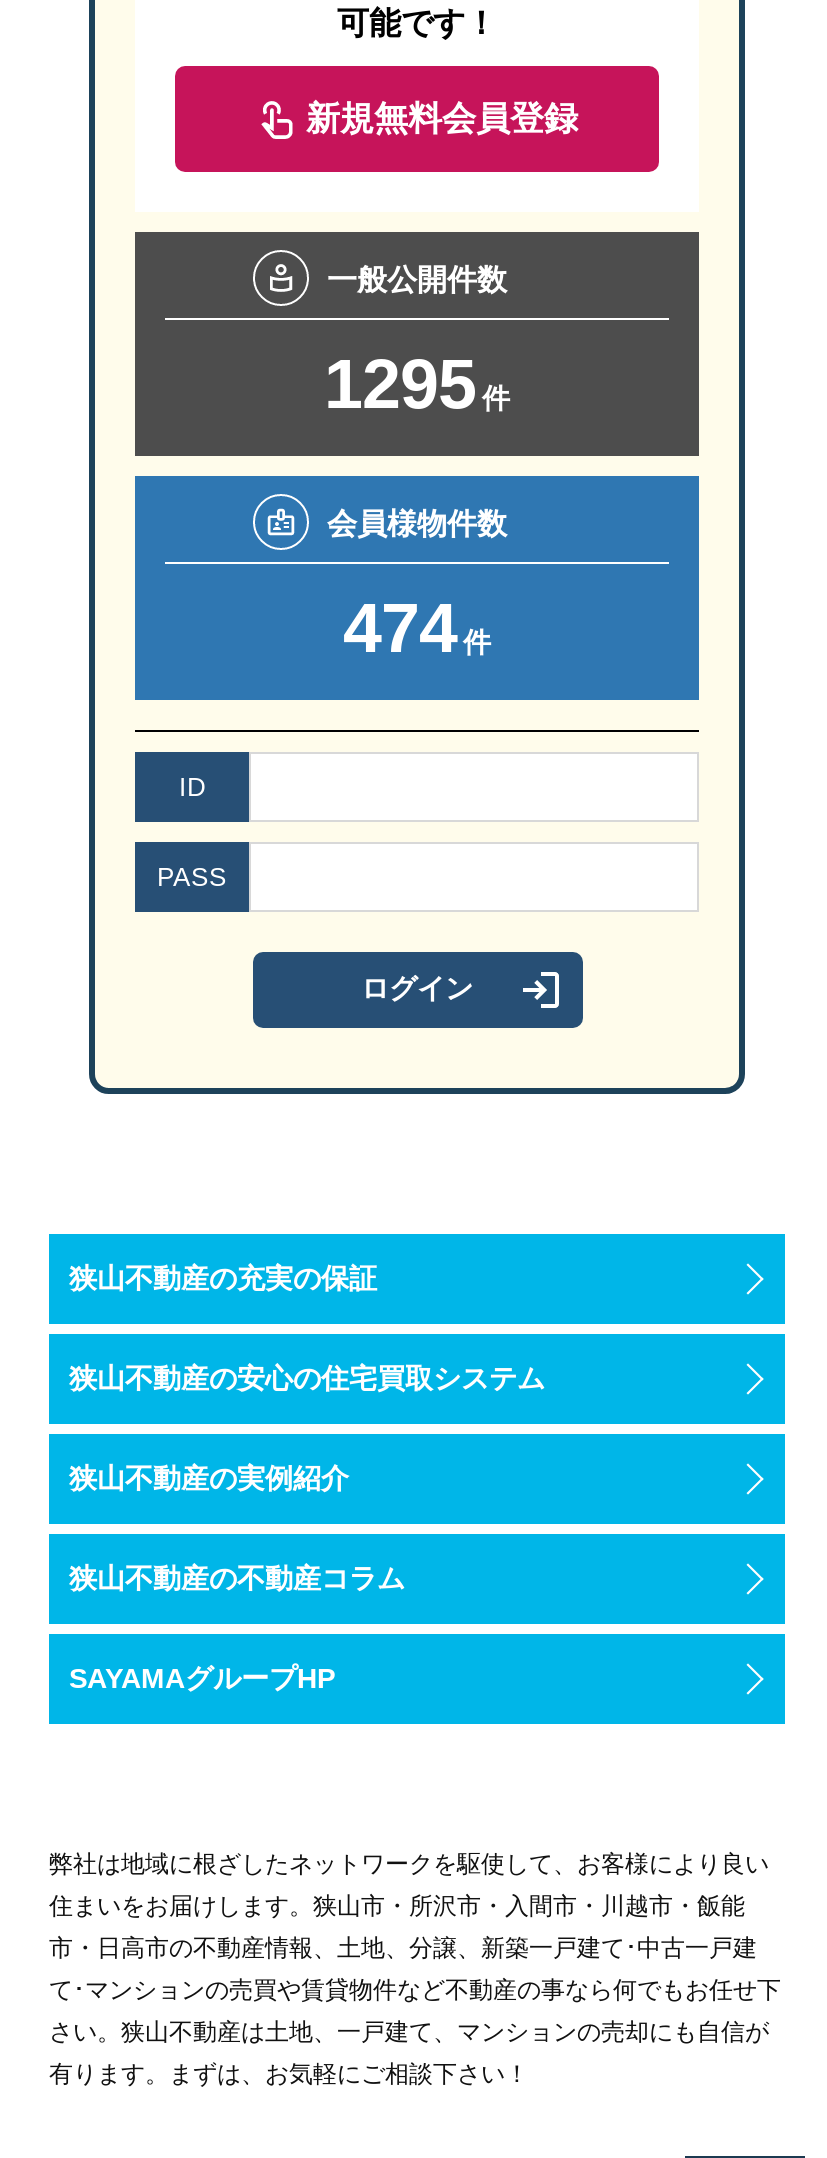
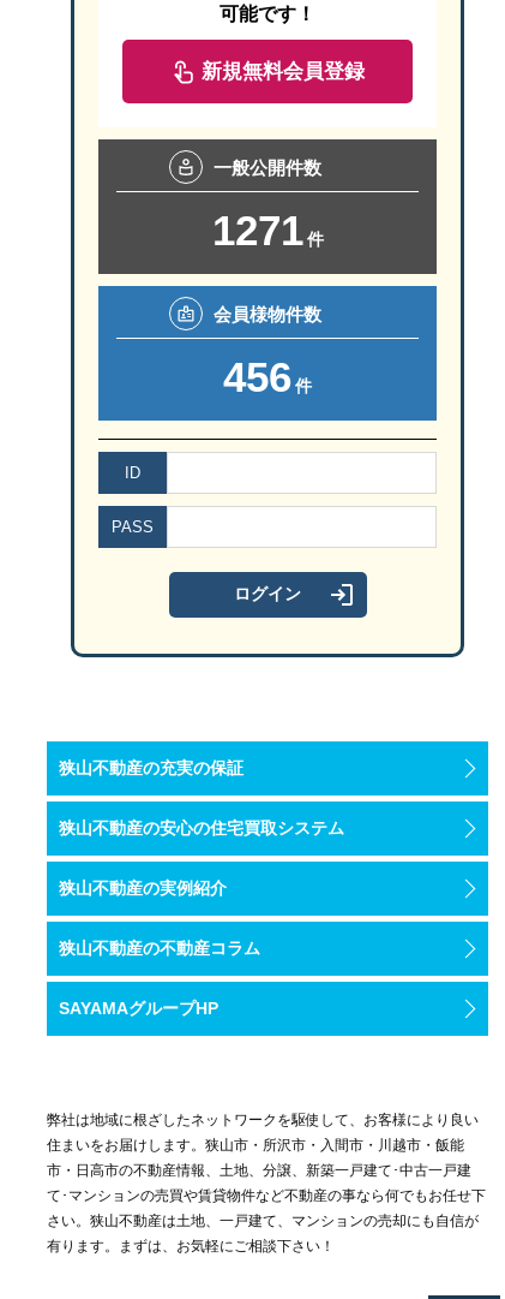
[324,344,510,422] 1295 件 -> [212,207,323,254] 1271 件
[343,588,491,666] 474 件 -> [223,353,312,400] 456 件

